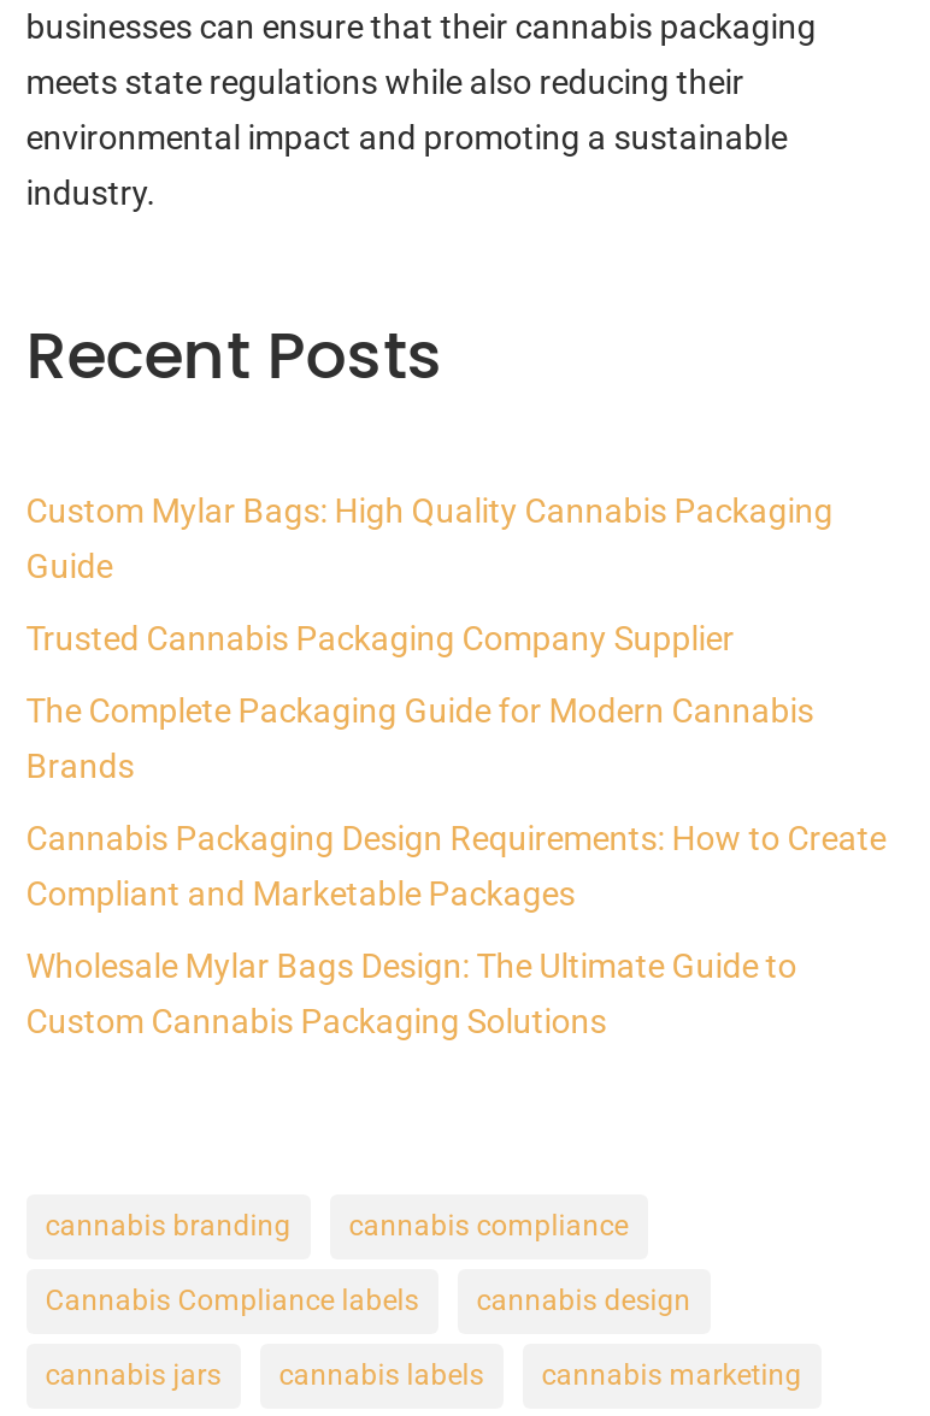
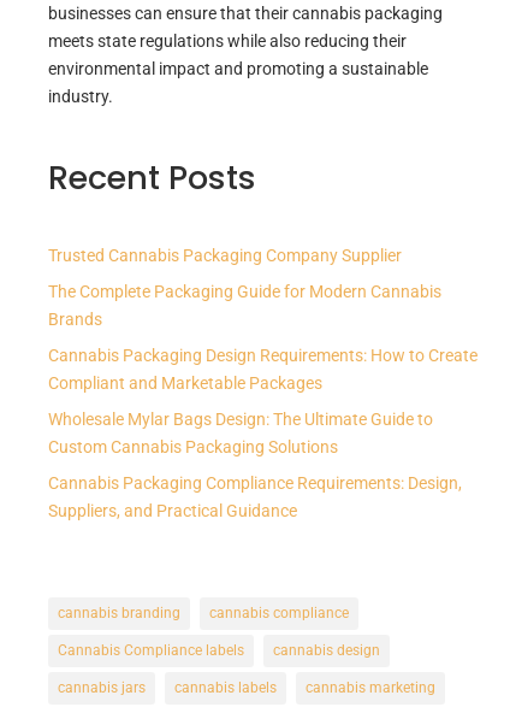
[26,492,833,586] Custom Mylar Bags: High Quality Cannabis Packaging | Guide -> none
moved [26,620,886,1041] -> [48,246,477,457]: Trusted Cannabis Packaging Company Supplier | The Complete Packaging Guide for Modern Cannabis | Brands | Cannabis Packaging Design Requirements: How to Create | Compliant and Marketable Packages | Wholesale Mylar Bags Design: The Ultimate Guide to | Custom Cannabis Packaging Solutions
none -> [48,474,462,521] Cannabis Packaging Compliance Requirements: Design, | Suppliers, and Practical Guidance

